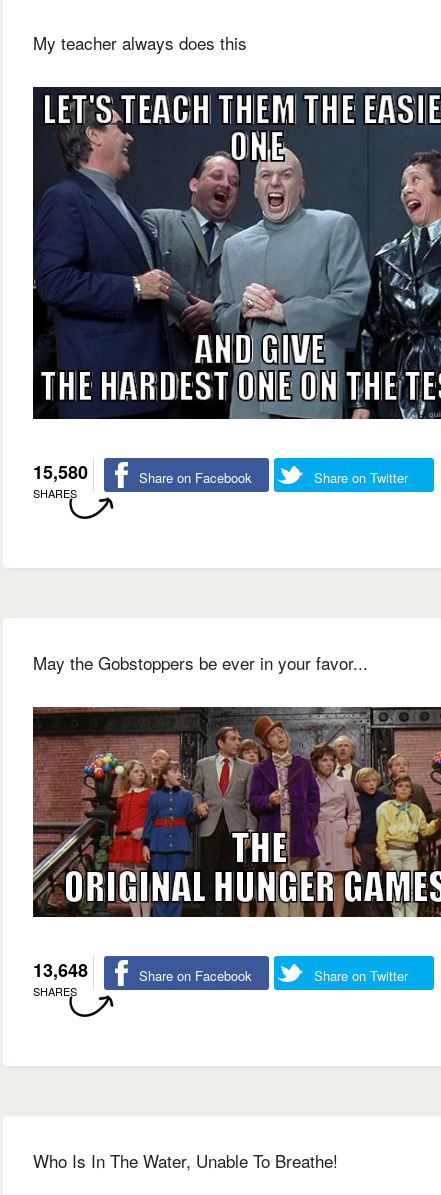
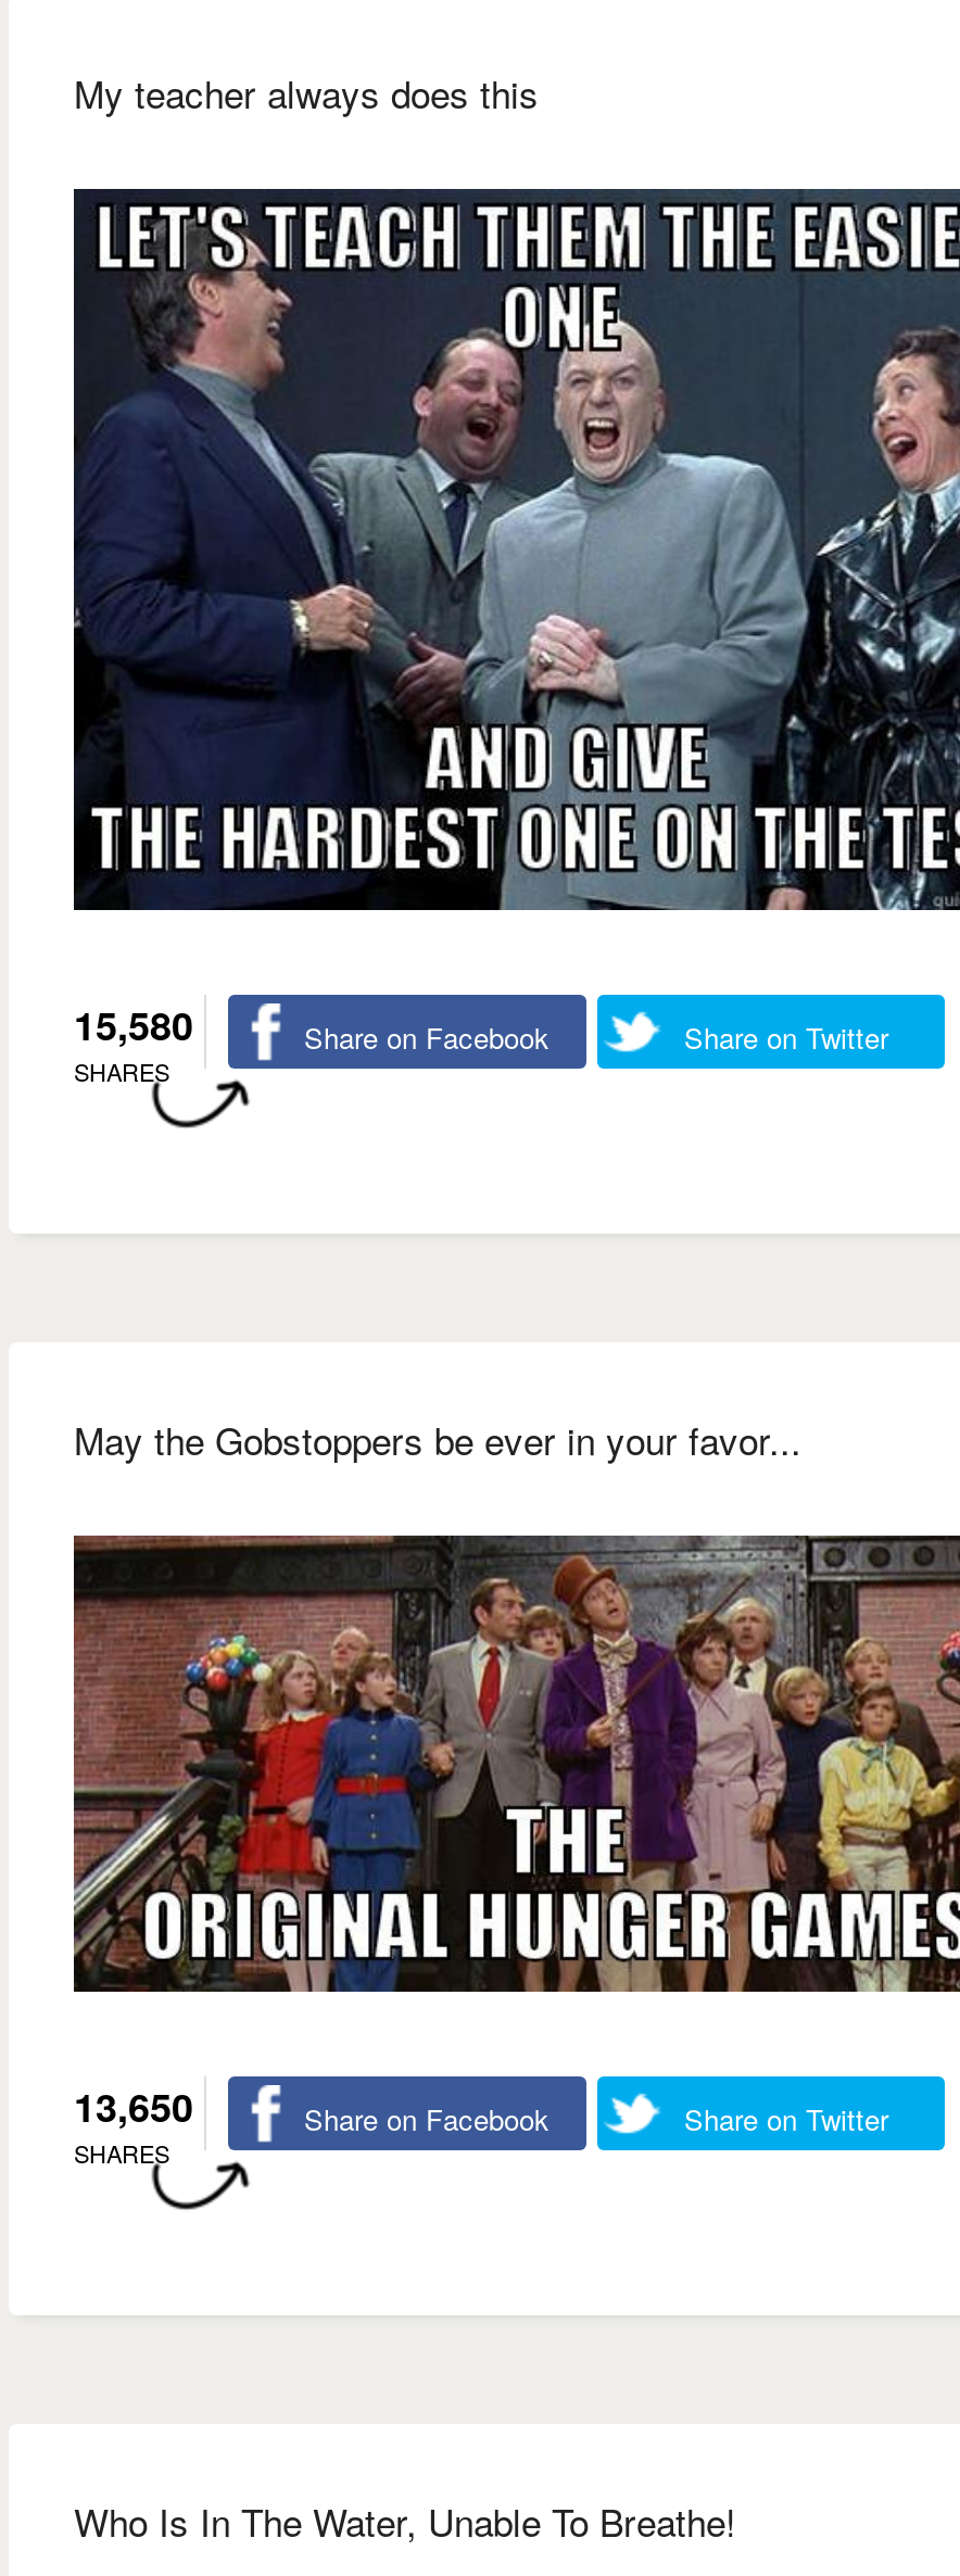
[33,957,88,983] 13,648 -> [74,2079,193,2136] 13,650

